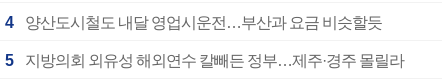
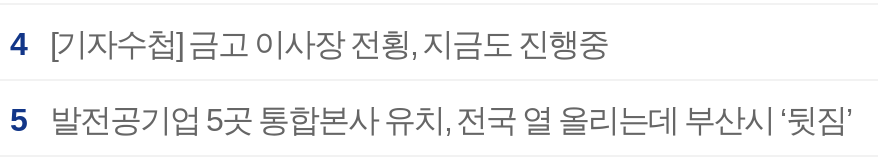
[25,14,382,31] 양산도시철도 내달 영업시운전…부산과 요금 비슷할듯 -> [50,27,608,61] [기자수첩] 금고 이사장 전횡, 지금도 진행중
[25,52,404,69] 지방의회 외유성 해외연수 칼빼든 정부…제주·경주 몰릴라 -> [50,103,852,137] 발전공기업 5곳 통합본사 유치, 전국 열 올리는데 부산시 ‘뒷짐’

